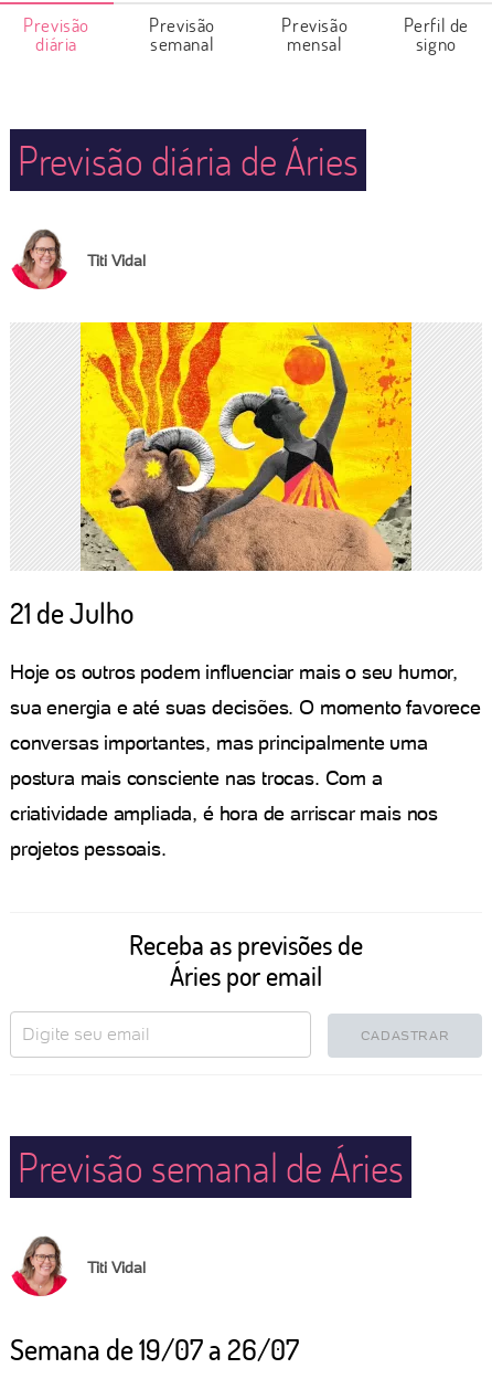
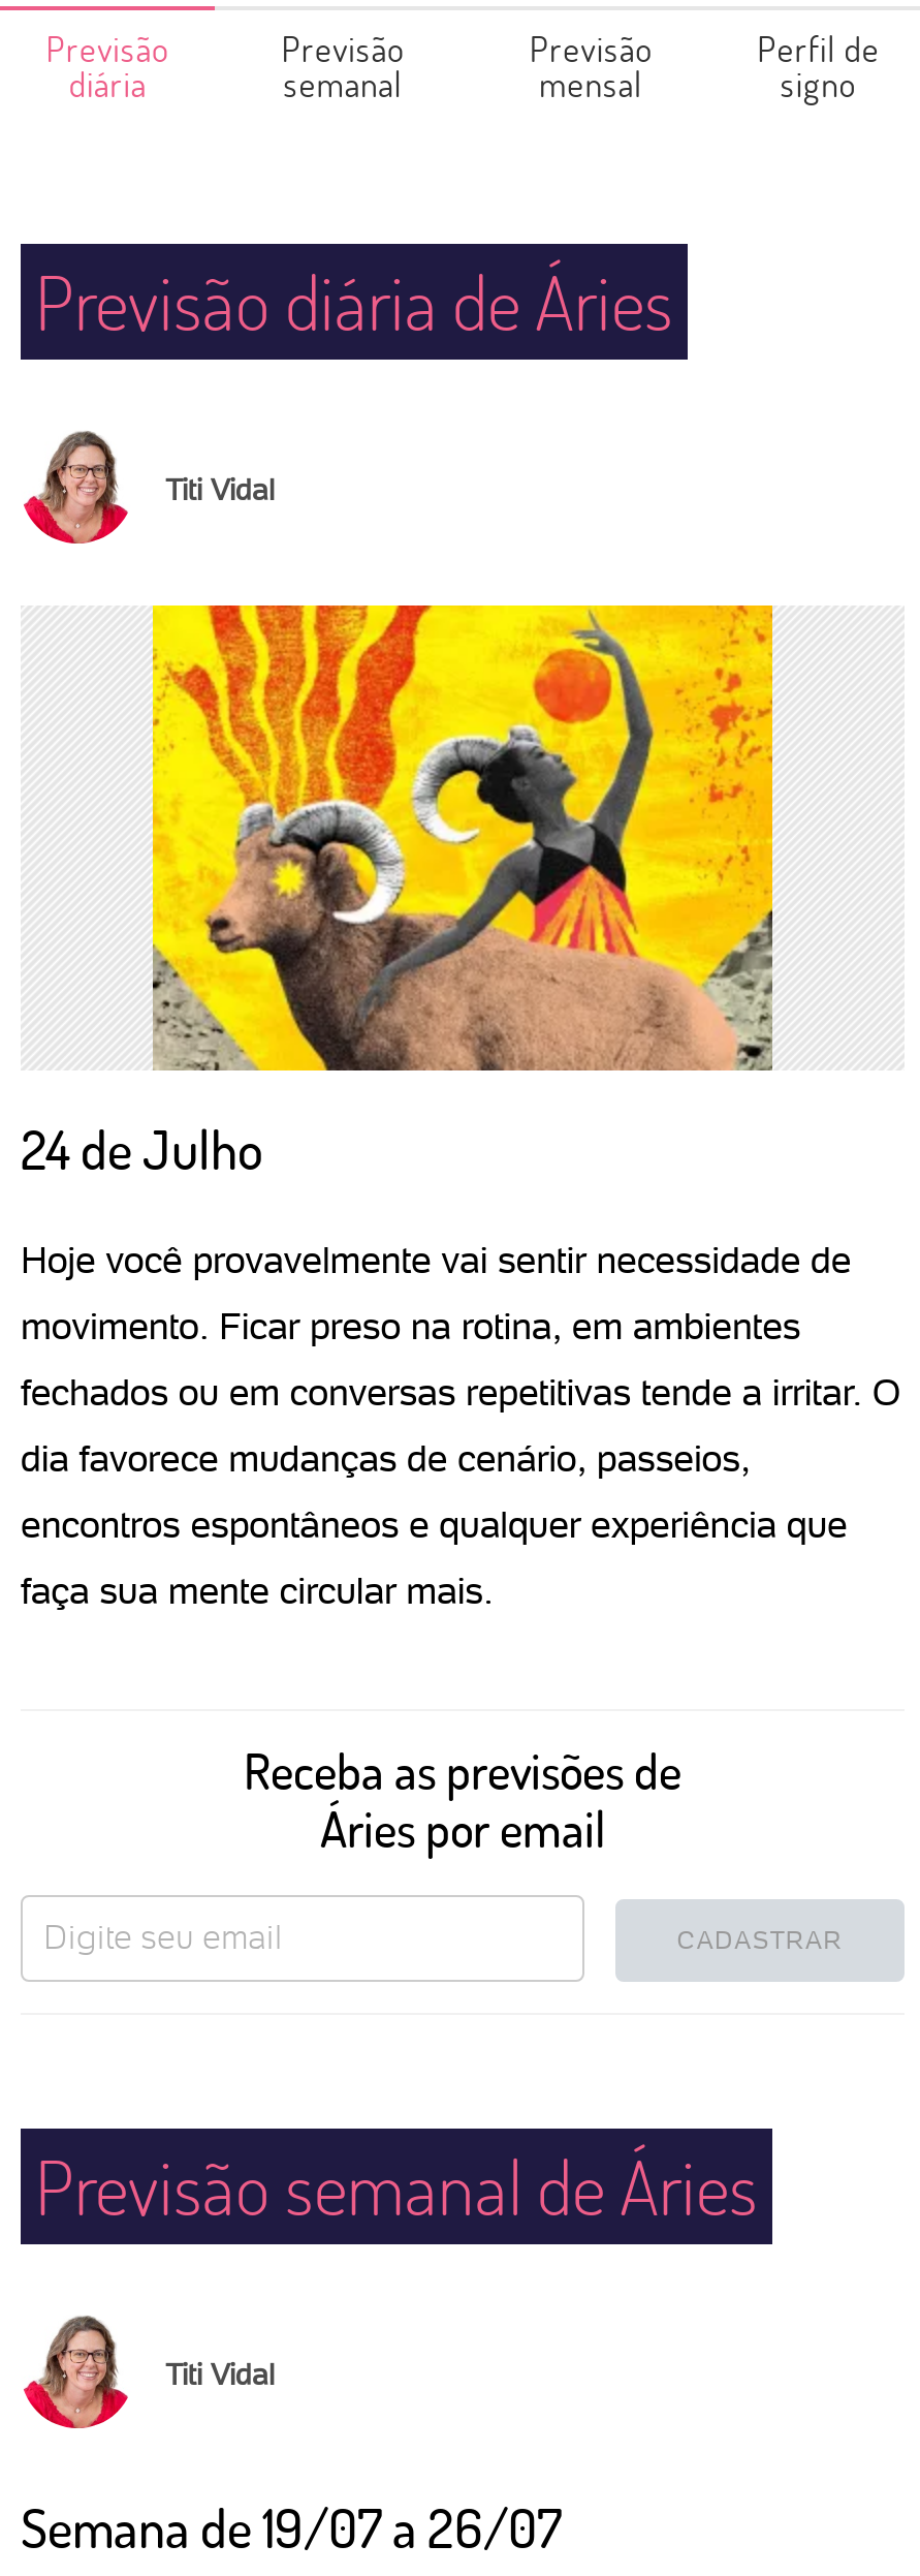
[10,594,133,632] 21 de Julho -> [21,1114,262,1184] 24 de Julho
[10,660,458,683] Hoje os outros podem influenciar mais o seu humor, -> [21,1238,851,1281] Hoje você provavelmente vai sentir necessidade de
[10,696,481,719] sua energia e até suas decisões. O momento favorece -> [21,1304,801,1347] movimento. Ficar preso na rotina, em ambientes
[10,731,428,754] conversas importantes, mas principalmente uma -> [21,1370,901,1414] fechados ou em conversas repetitivas tende a irritar. O
[10,766,382,789] postura mais consciente nas trocas. Com a -> [21,1436,750,1480] dia favorece mudanças de cenário, passeios,
[10,802,438,825] criatividade ampliada, é hora de arriscar mais nos -> [21,1502,848,1546] encontros espontâneos e qualquer experiência que
[10,837,166,860] projetos pessoais. -> [21,1569,493,1612] faça sua mente circular mais.

